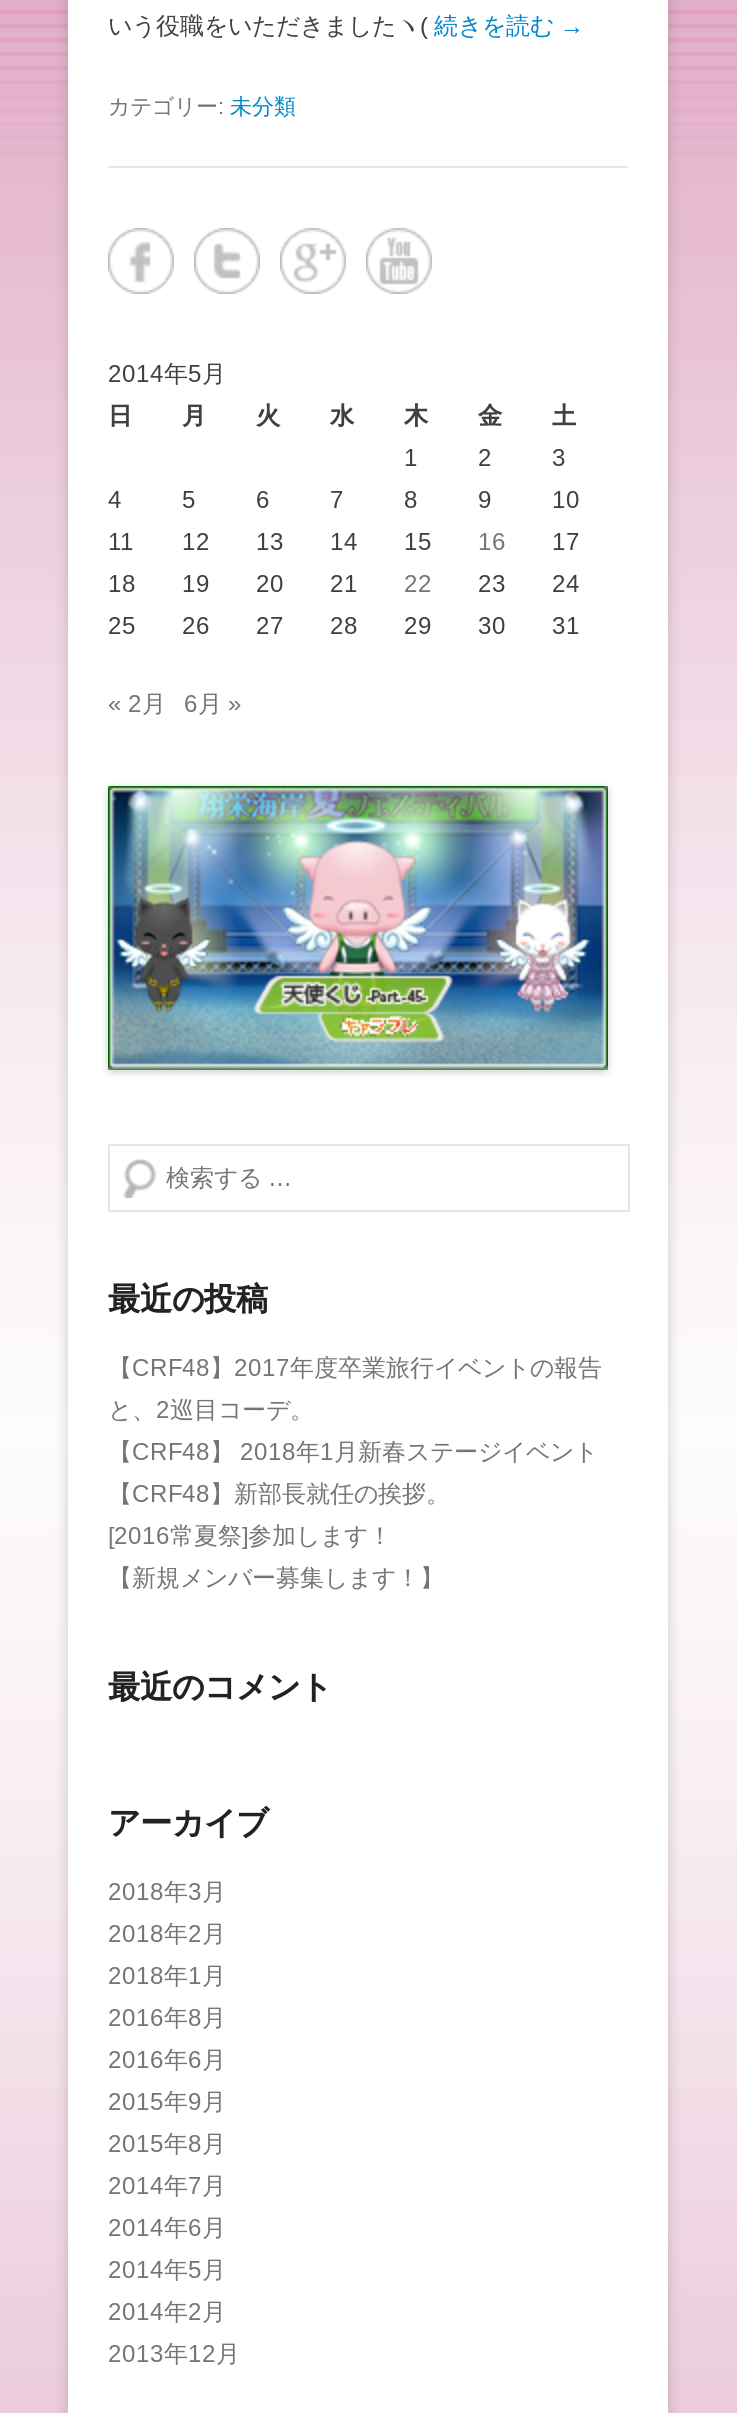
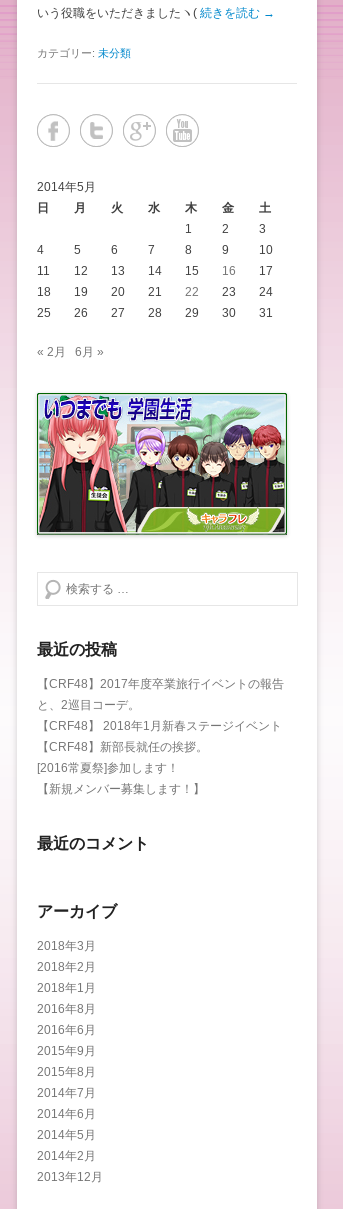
[110,788,606,1066] [image] -> [38,394,286,533] [image]

